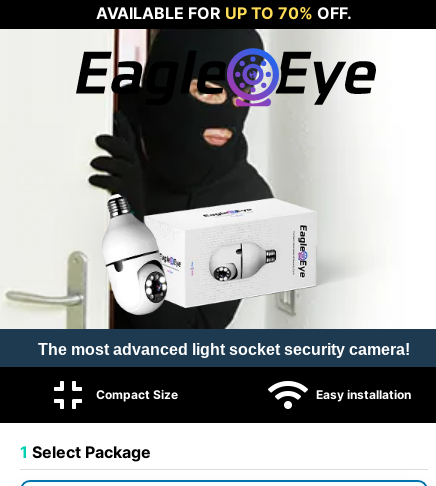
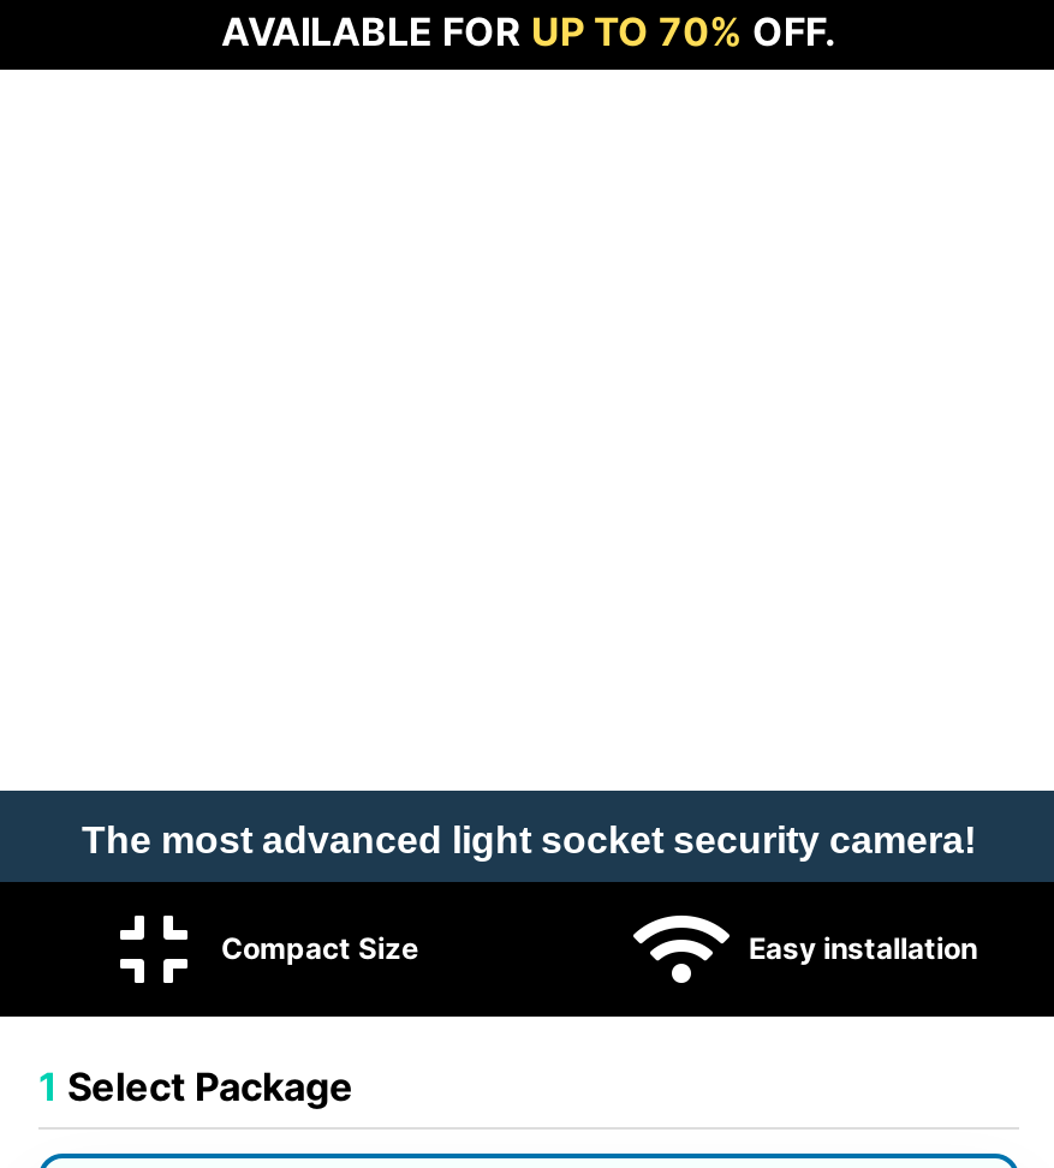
[3,28,377,330] [image] -> none

